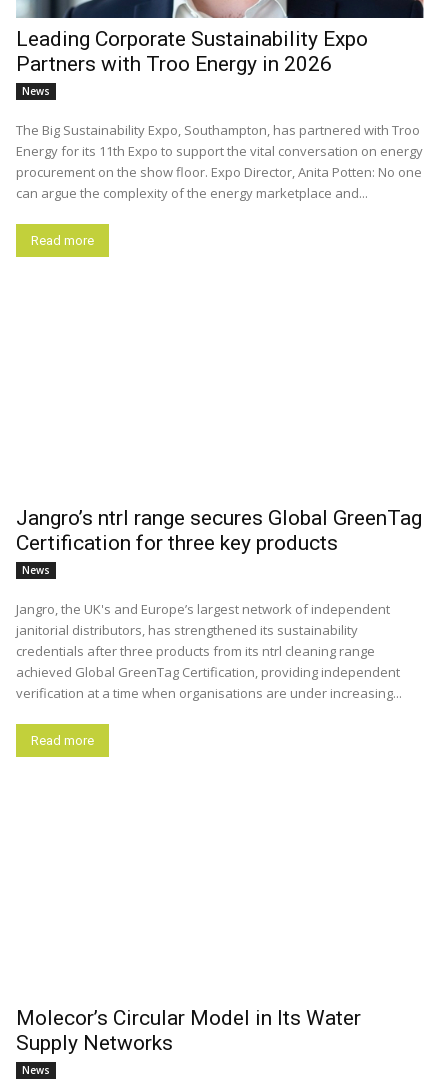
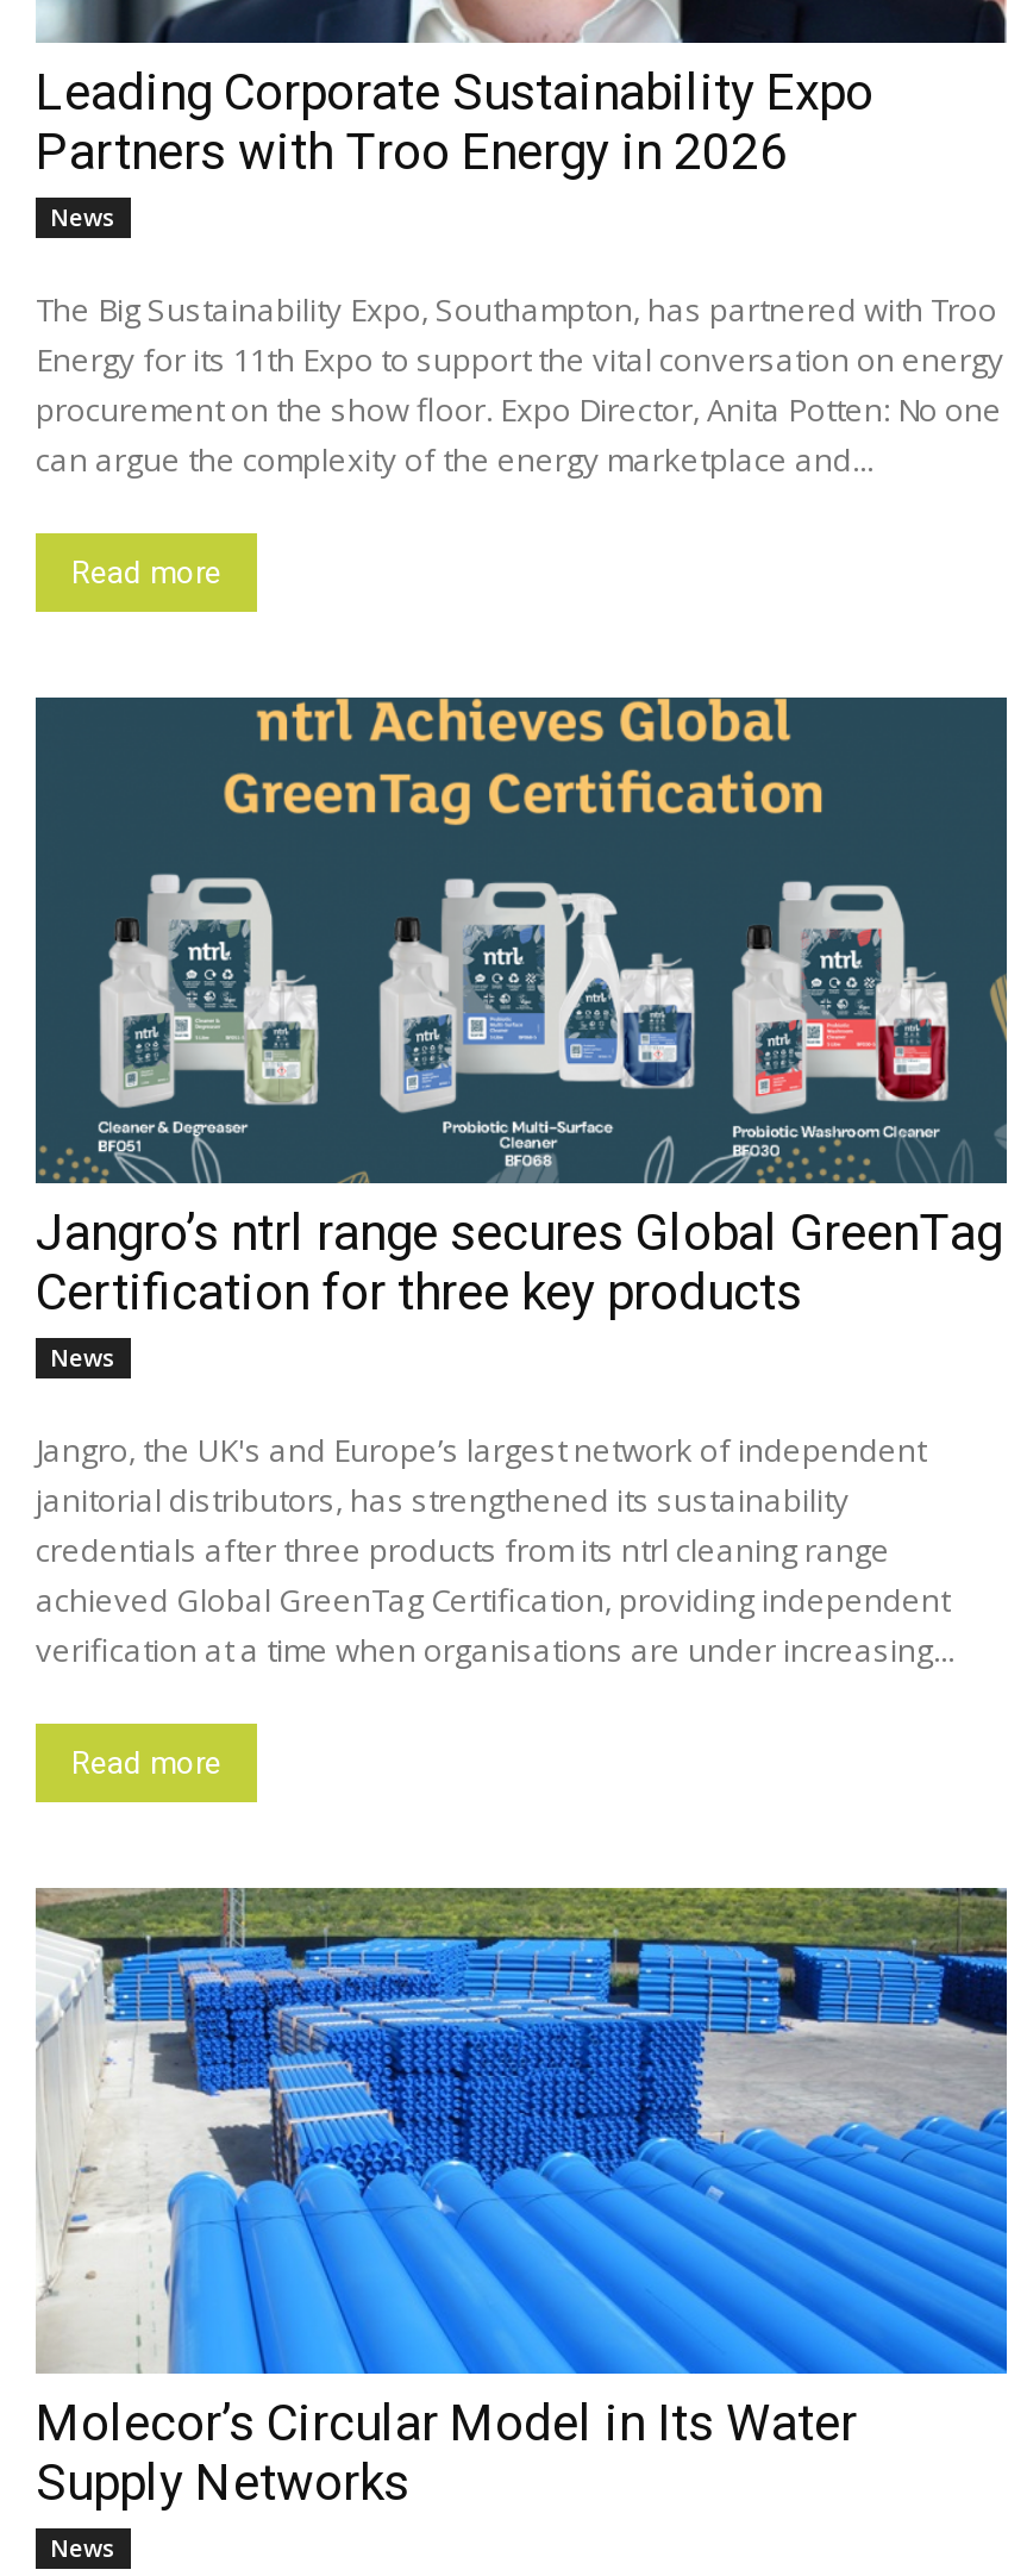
none -> [33,695,1009,1186] [image]
none -> [33,1886,1009,2376] [image]

